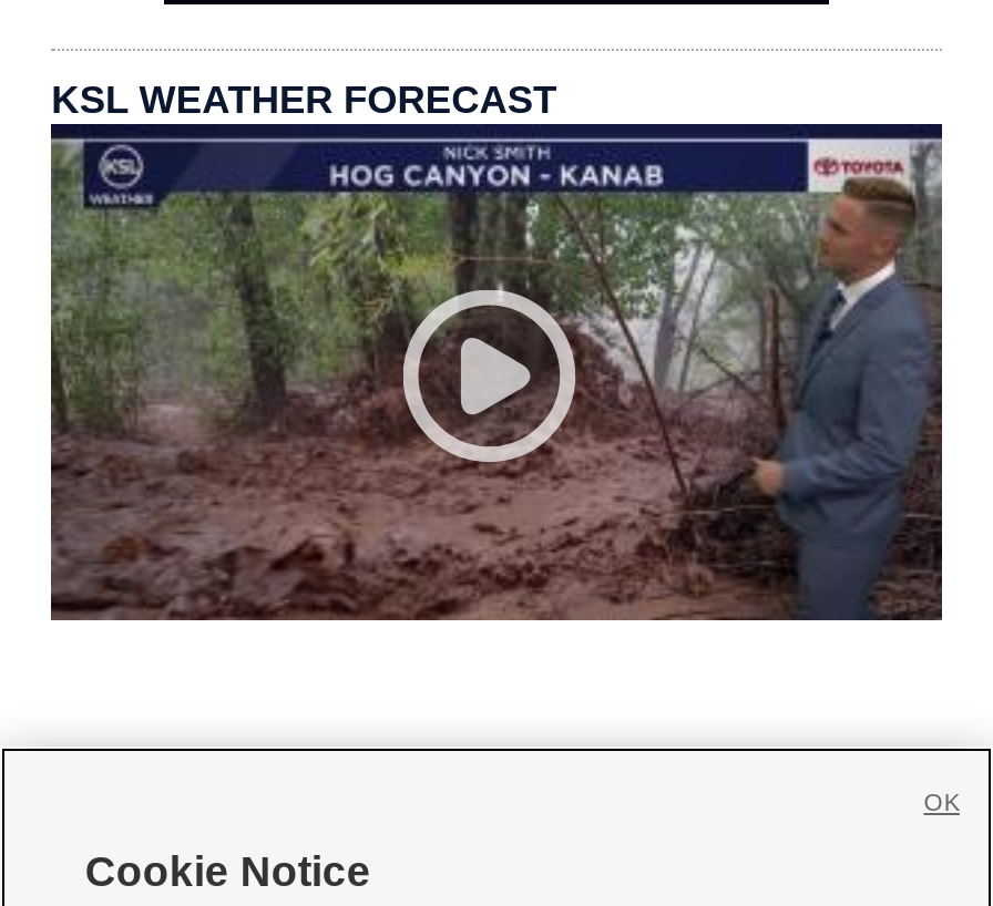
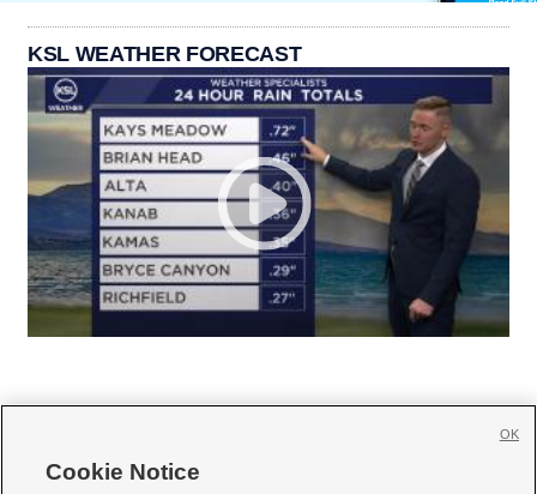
[51,128,942,622] [image] -> [28,68,509,338] [image]

